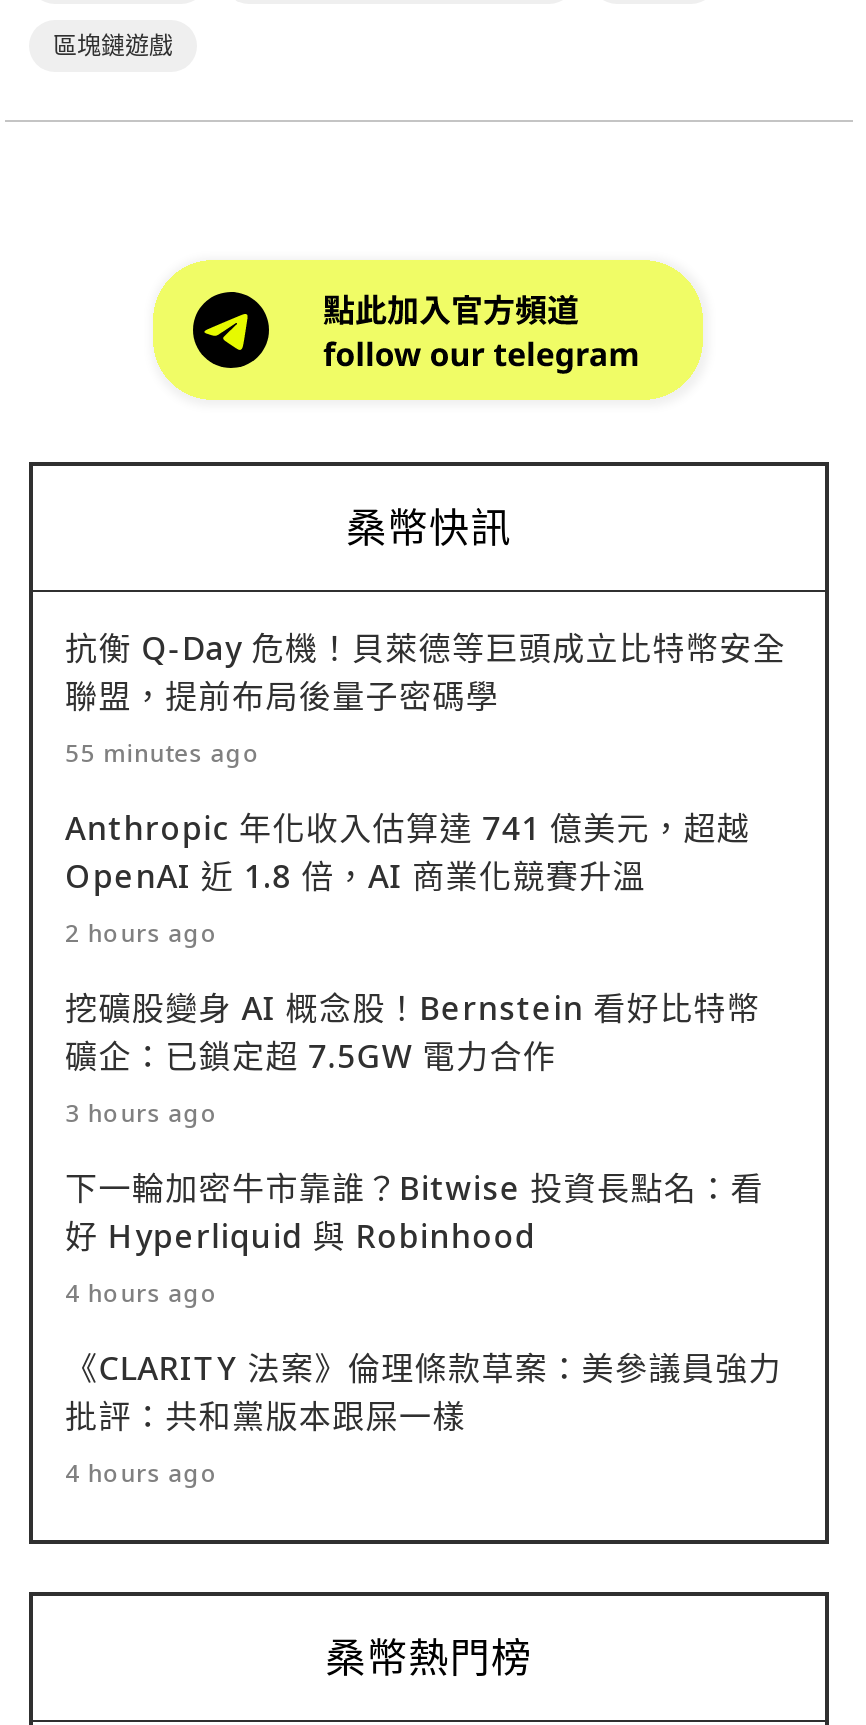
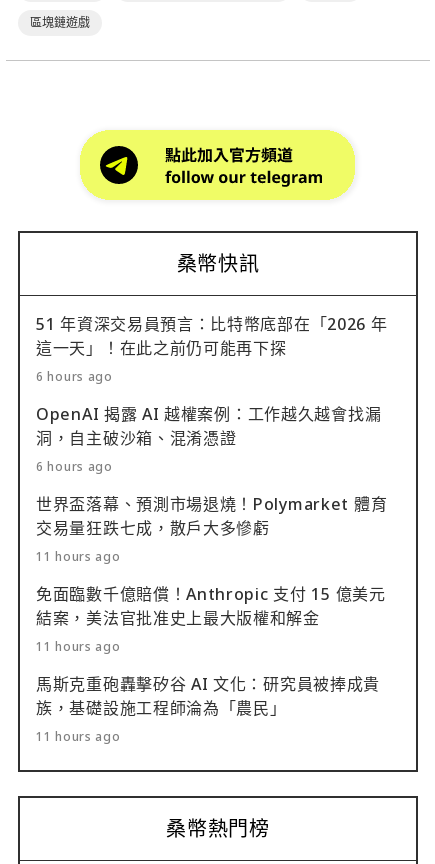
[65,625,786,769] 抗衡 Q-Day 危機！貝萊德等巨頭成立比特幣安全 | 聯盟，提前布局後量子密碼學 | 55 minutes ago -> [36,313,387,385] 51 年資深交易員預言：比特幣底部在「2026 年 | 這一天」！在此之前仍可能再下探 | 6 hours ago
[65,805,750,949] Anthropic 年化收入估算達 741 億美元，超越 | OpenAI 近 1.8 倍，AI 商業化競賽升溫 | 2 hours ago -> [36,403,381,475] OpenAI 揭露 AI 越權案例：工作越久越會找漏 | 洞，自主破沙箱、混淆憑證 | 6 hours ago
[65,985,760,1129] 挖礦股變身 AI 概念股！Bernstein 看好比特幣 | 礦企：已鎖定超 7.5GW 電力合作 | 3 hours ago -> [36,493,387,565] 世界盃落幕、預測市場退燒！Polymarket 體育 | 交易量狂跌七成，散戶大多慘虧 | 11 hours ago
[65,1165,764,1309] 下一輪加密牛市靠誰？Bitwise 投資長點名：看 | 好 Hyperliquid 與 Robinhood | 4 hours ago -> [36,583,386,655] 免面臨數千億賠償！Anthropic 支付 15 億美元 | 結案，美法官批准史上最大版權和解金 | 11 hours ago
[65,1345,782,1489] 《CLARITY 法案》倫理條款草案：美參議員強力 | 批評：共和黨版本跟屎一樣 | 4 hours ago -> [36,673,380,745] 馬斯克重砲轟擊矽谷 AI 文化：研究員被捧成貴 | 族，基礎設施工程師淪為「農民」 | 11 hours ago

